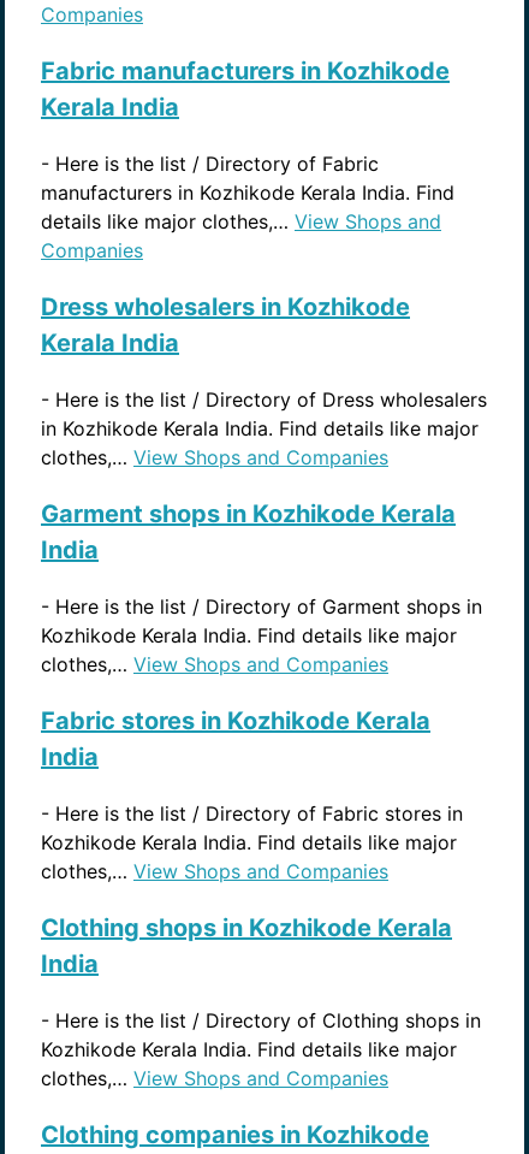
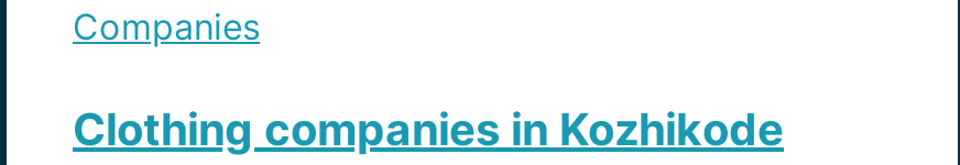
[41,57,487,1090] Fabric manufacturers in Kozhikode | Kerala India | - Here is the list / Directory of Fabric | manufacturers in Kozhikode Kerala India. Find | details like major clothes,… View Shops and | Companies | Dress wholesalers in Kozhikode | Kerala India | - Here is the list / Directory of Dress wholesalers | in Kozhikode Kerala India. Find details like major | clothes,… View Shops and Companies | Garment shops in Kozhikode Kerala | India | - Here is the list / Directory of Garment shops in | Kozhikode Kerala India. Find details like major | clothes,… View Shops and Companies | Fabric stores in Kozhikode Kerala | India | - Here is the list / Directory of Fabric stores in | Kozhikode Kerala India. Find details like major | clothes,… View Shops and Companies | Clothing shops in Kozhikode Kerala | India | - Here is the list / Directory of Clothing shops in | Kozhikode Kerala India. Find details like major | clothes,… View Shops and Companies -> none

